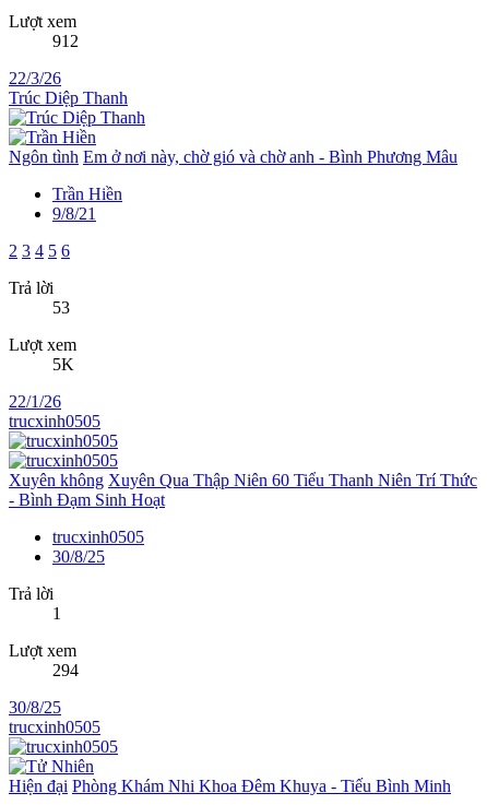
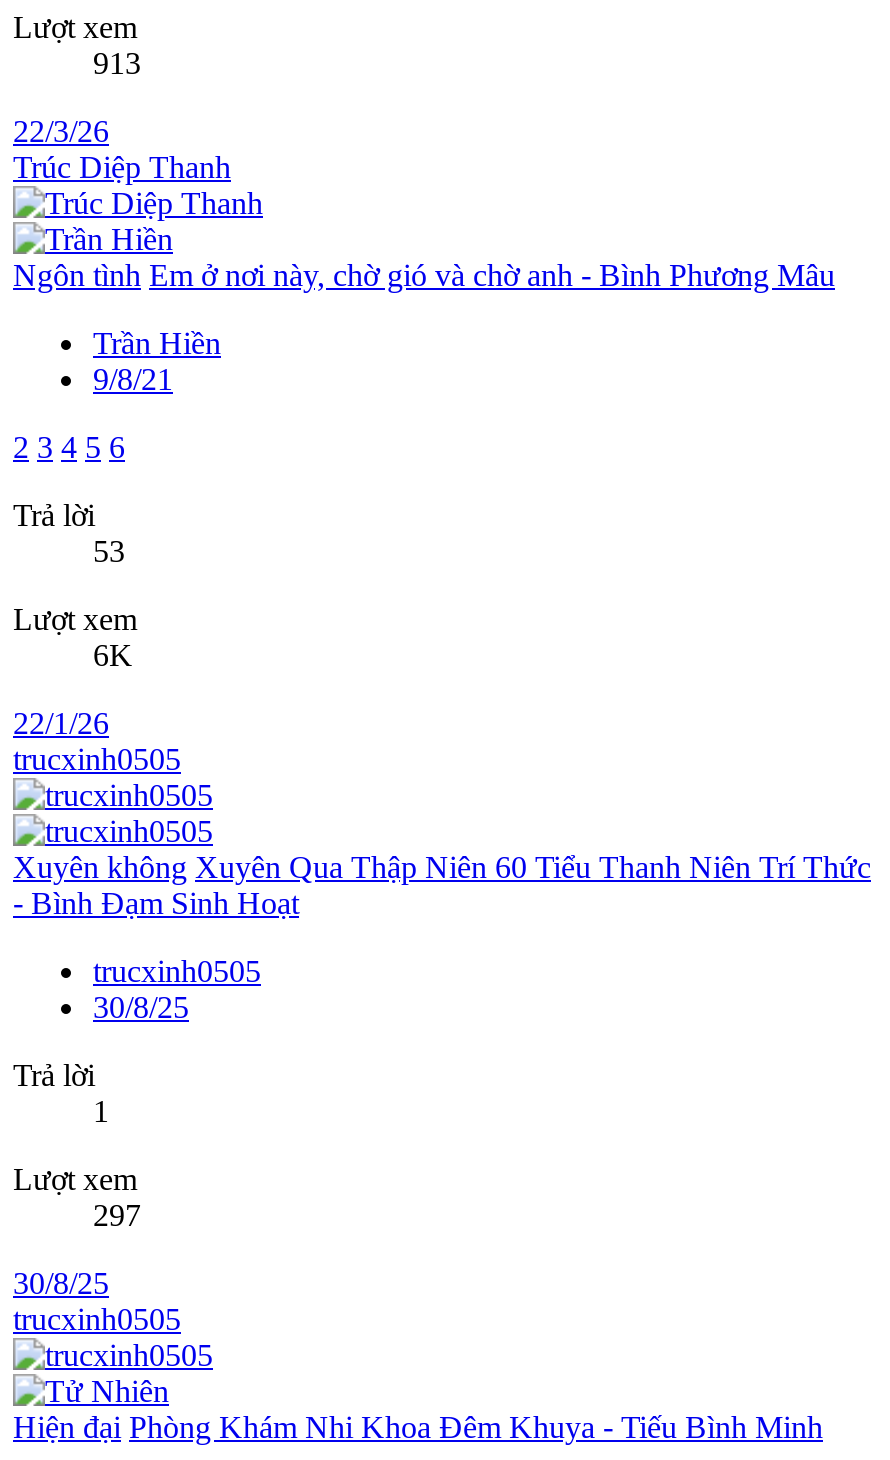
[52,31,79,50] 912 -> [93,46,141,80] 913
[52,355,74,373] 5K -> [93,638,133,672] 6K
[52,661,79,679] 294 -> [93,1198,141,1232] 297

